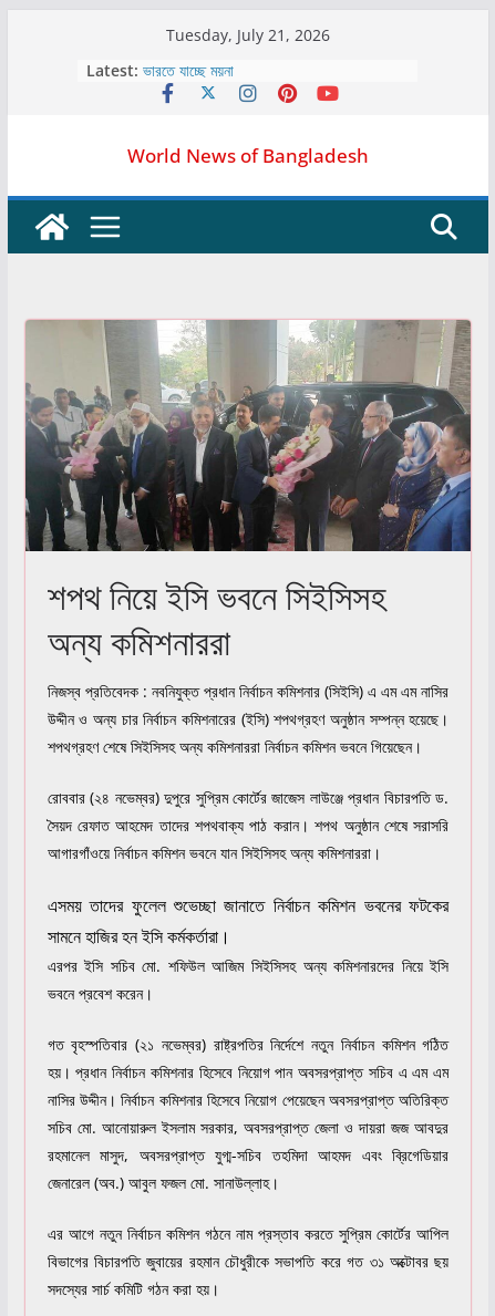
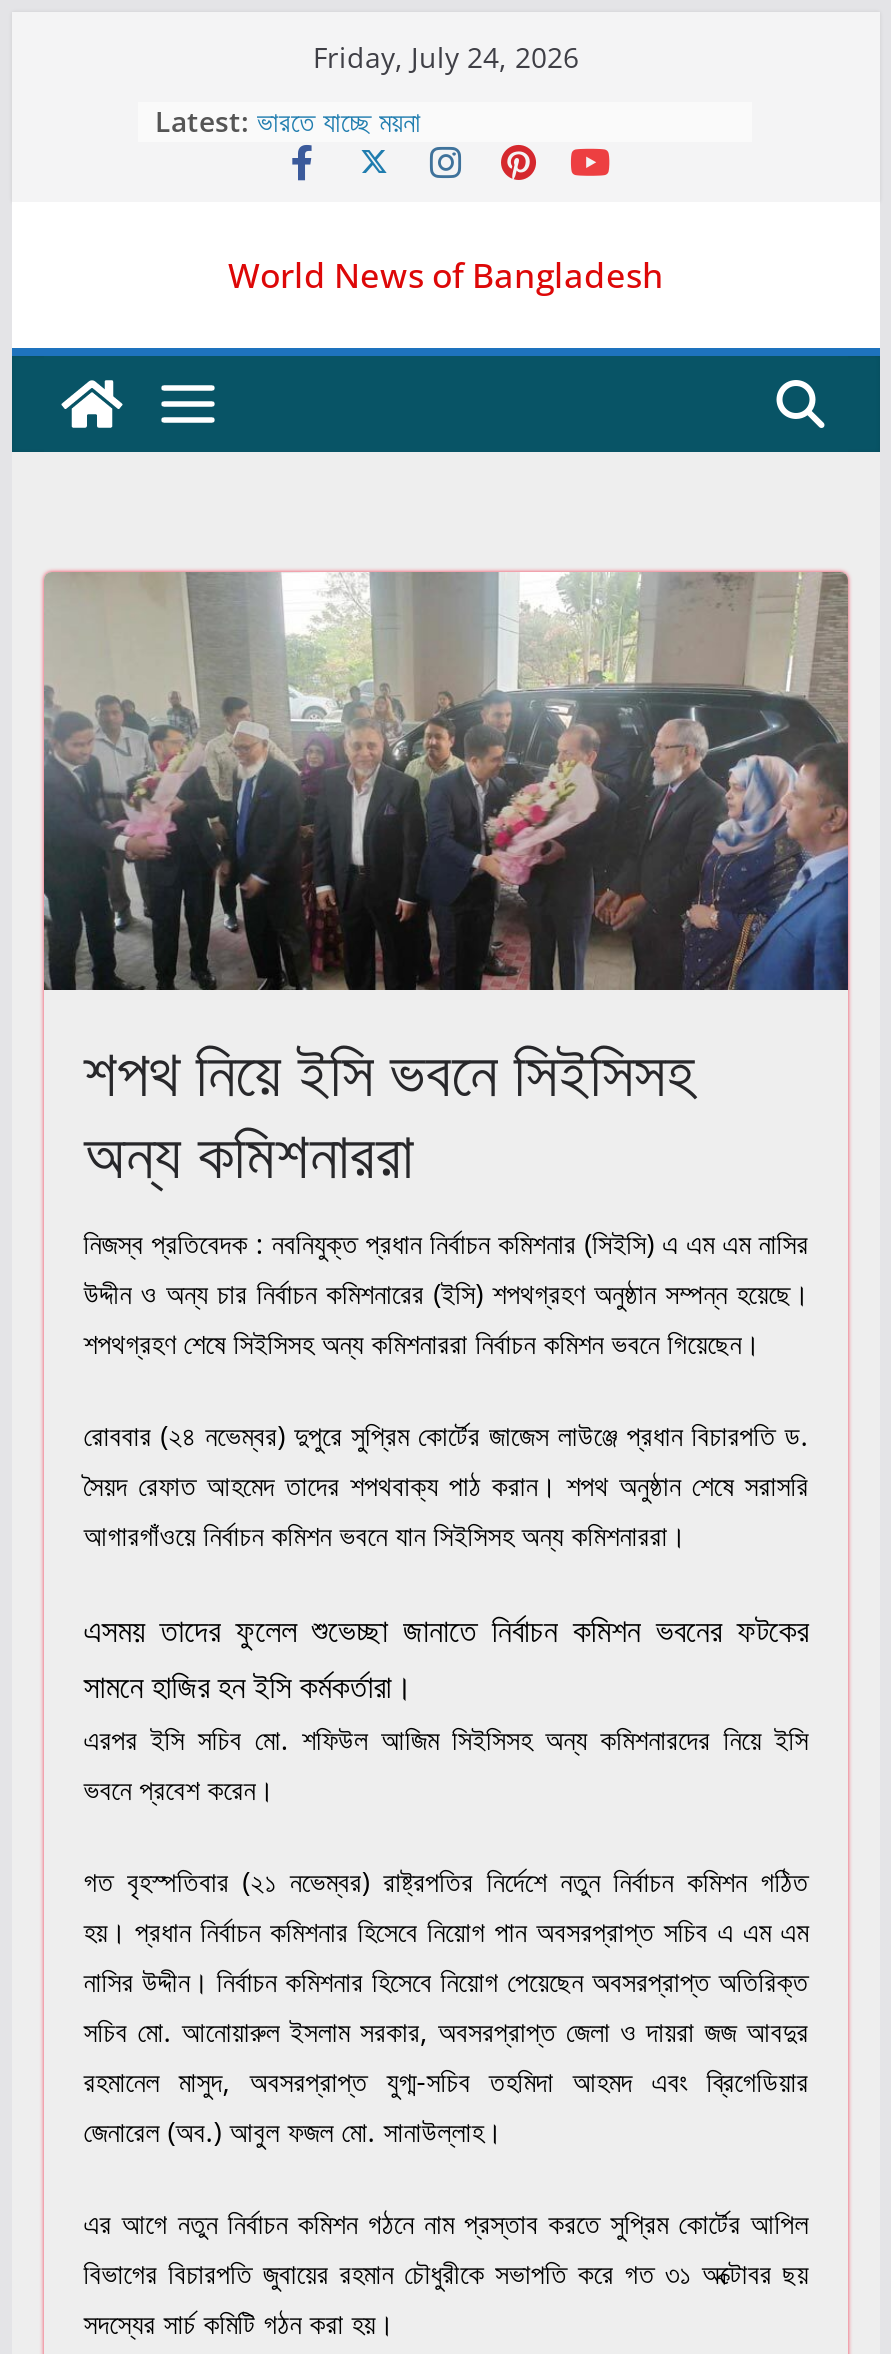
[166,24,330,45] Tuesday, July 21, 2026 -> [313,38,579,76] Friday, July 24, 2026

